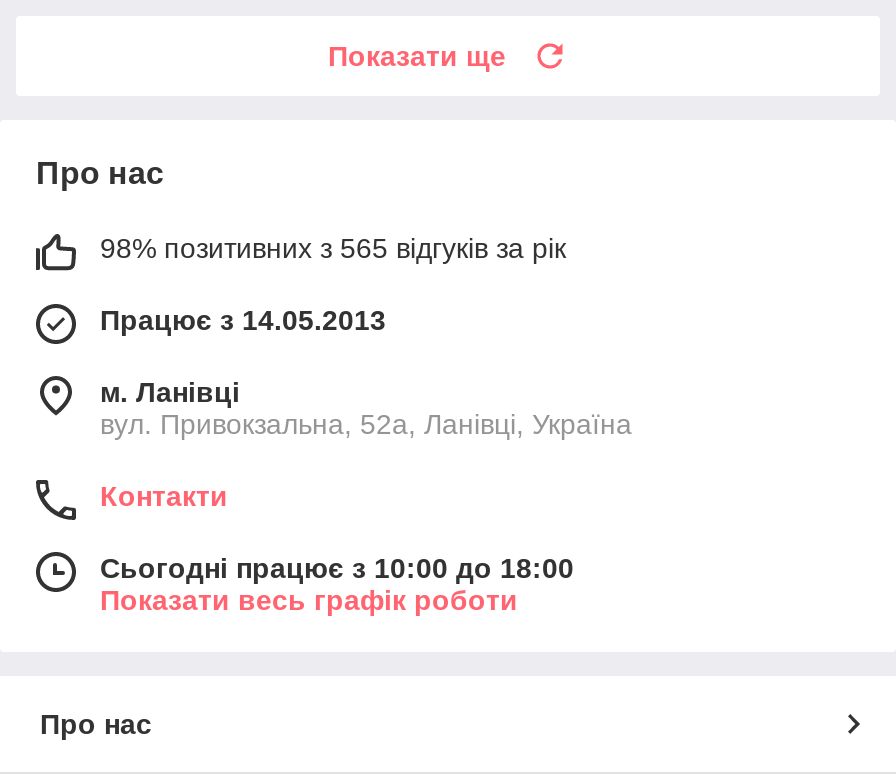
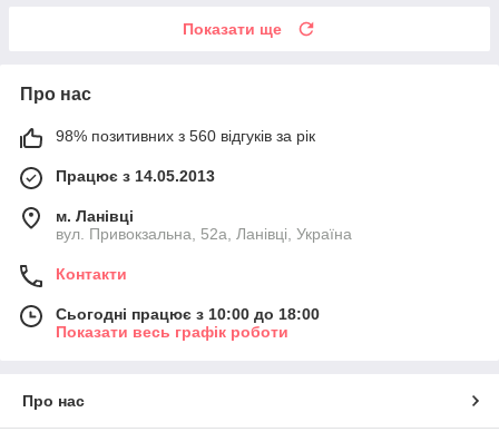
[100,232,566,264] 98% позитивних з 565 відгуків за рік -> [56,127,315,145] 98% позитивних з 560 відгуків за рік

